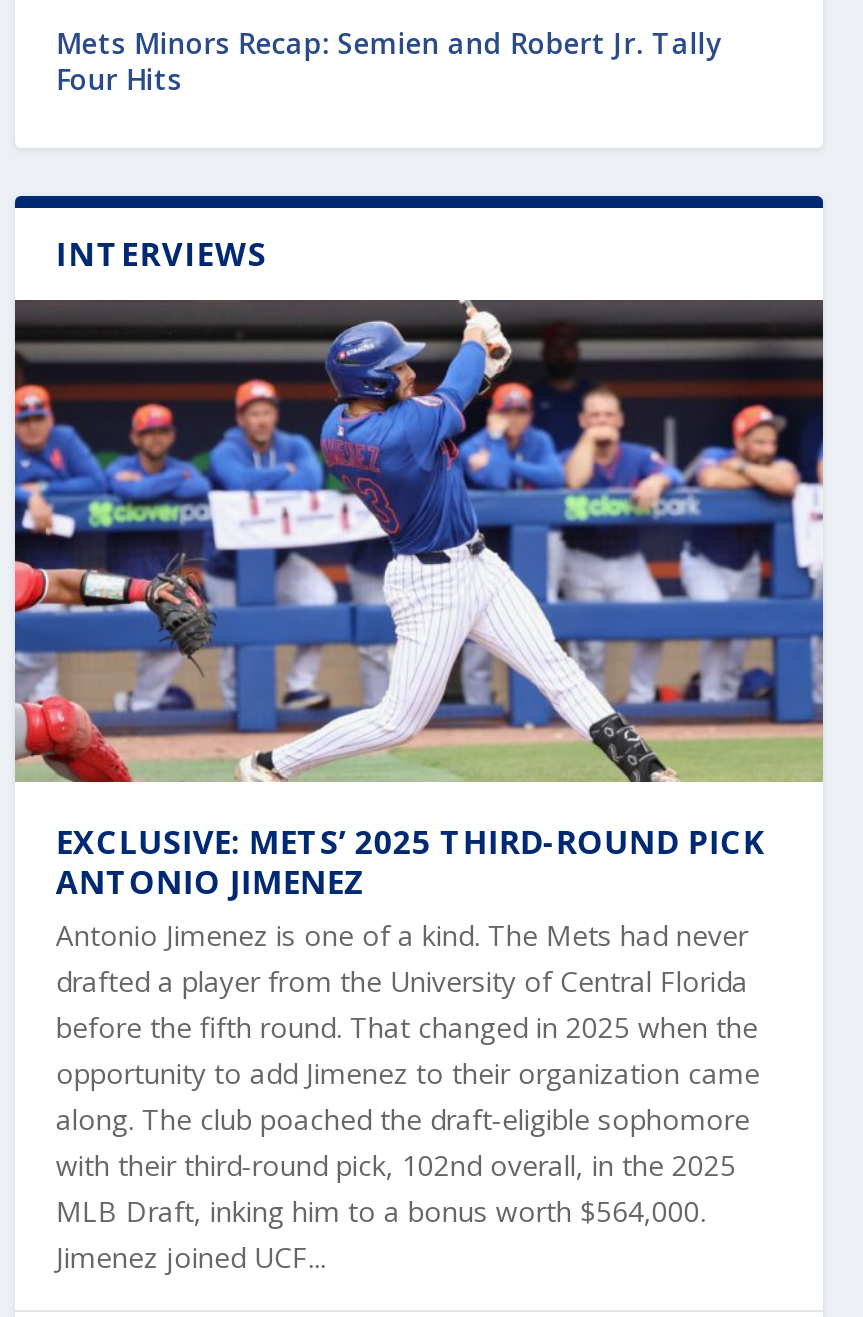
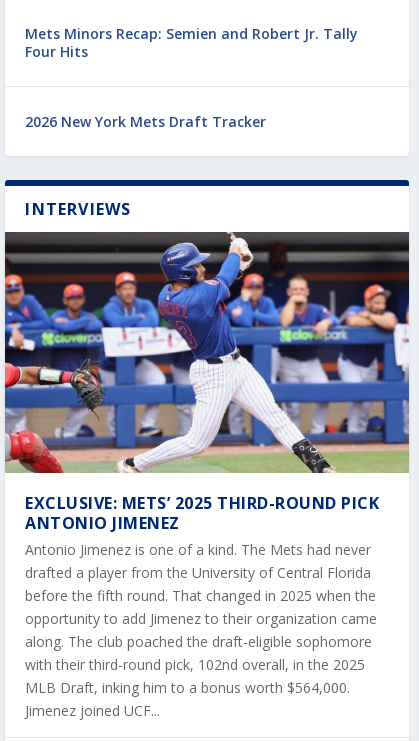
none -> [25,111,266,130] 2026 New York Mets Draft Tracker

